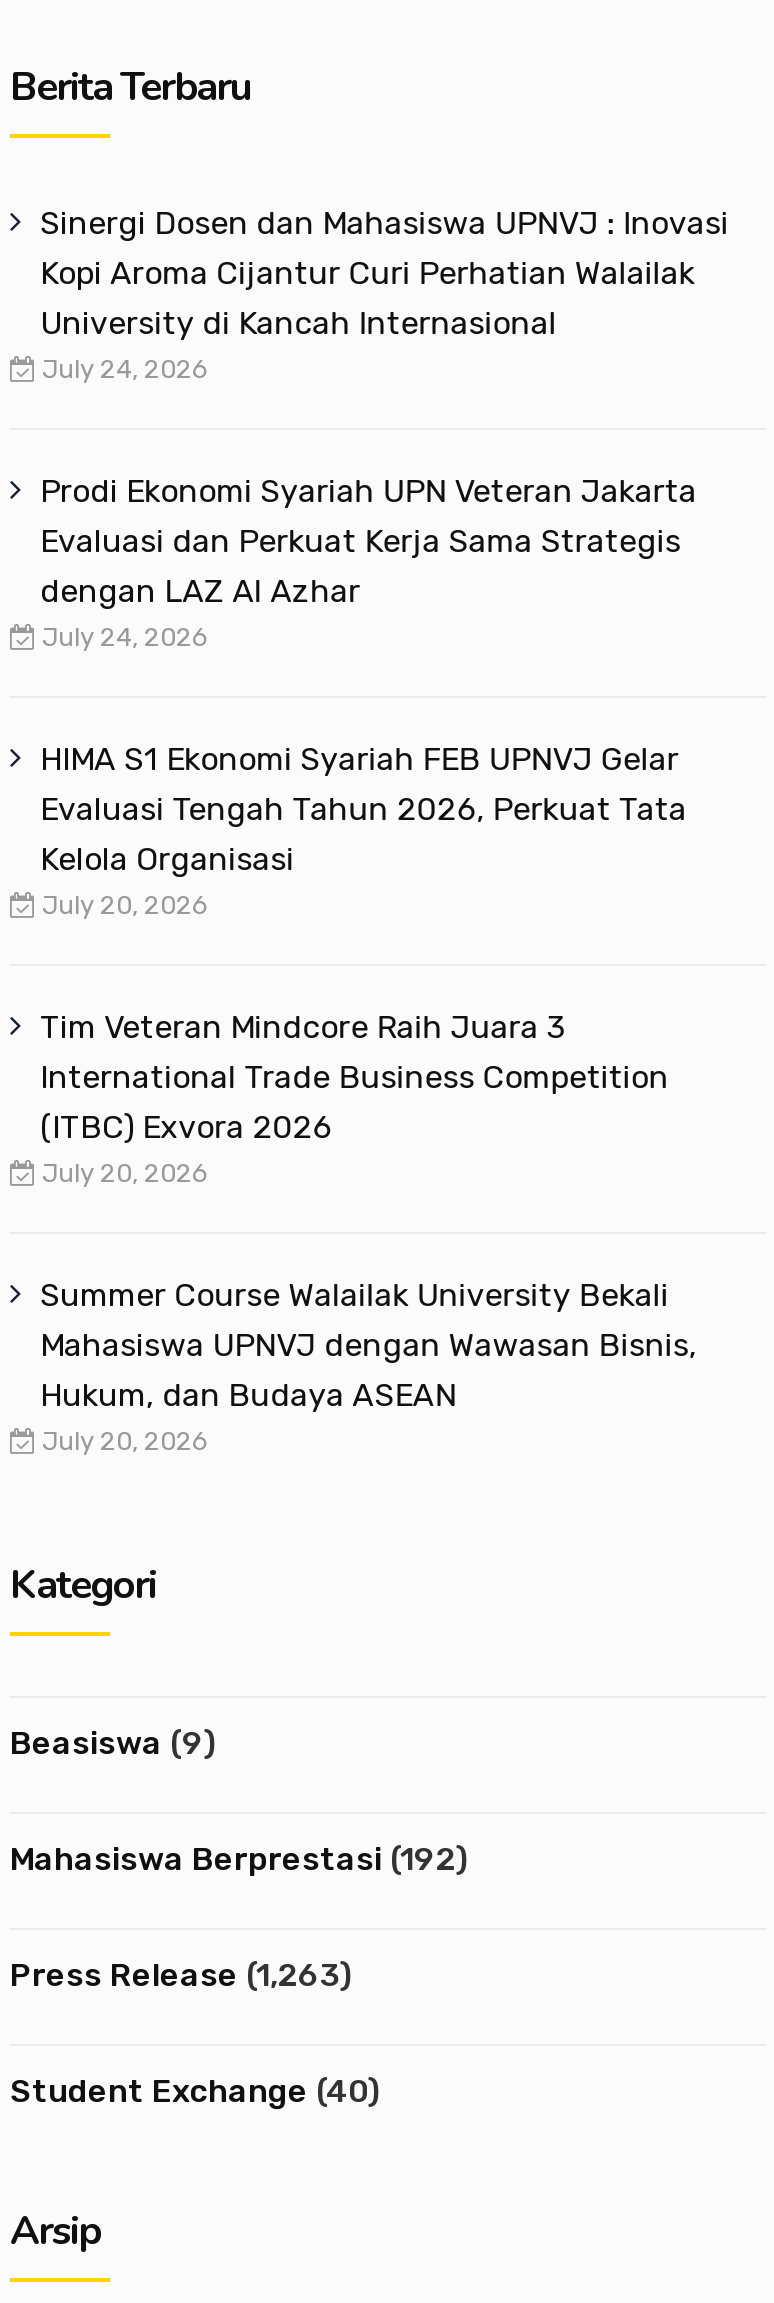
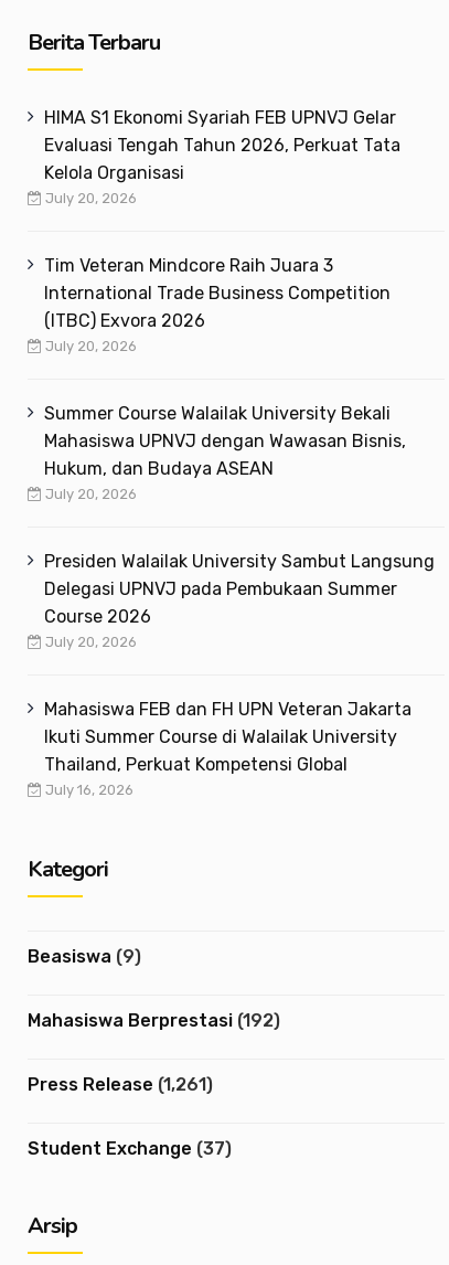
[36,205,729,653] Sinergi Dosen dan Mahasiswa UPNVJ : Inovasi | Kopi Aroma Cijantur Curi Perhatian Walailak | University di Kancah Internasional | July 24, 2026 | Prodi Ekonomi Syariah UPN Veteran Jakarta | Evaluasi dan Perkuat Kerja Sama Strategis | dengan LAZ Al Azhar | July 24, 2026 -> none
moved [36,741,697,1457] -> [42,107,406,503]: HIMA S1 Ekonomi Syariah FEB UPNVJ Gelar | Evaluasi Tengah Tahun 2026, Perkuat Tata | Kelola Organisasi | ... | Hukum, dan Budaya ASEAN | July 20, 2026
none -> [42,551,435,798] Presiden Walailak University Sambut Langsung | Delegasi UPNVJ pada Pembukaan Summer | Course 2026 | July 20, 2026 | Mahasiswa FEB dan FH UPN Veteran Jakarta | Ikuti Summer Course di Walailak University | Thailand, Perkuat Kompetensi Global | July 16, 2026
[10,1957,352,1995] Press Release (1,263) -> [28,1074,213,1095] Press Release (1,261)
[10,2073,380,2111] Student Exchange (40) -> [28,1138,232,1159] Student Exchange (37)

